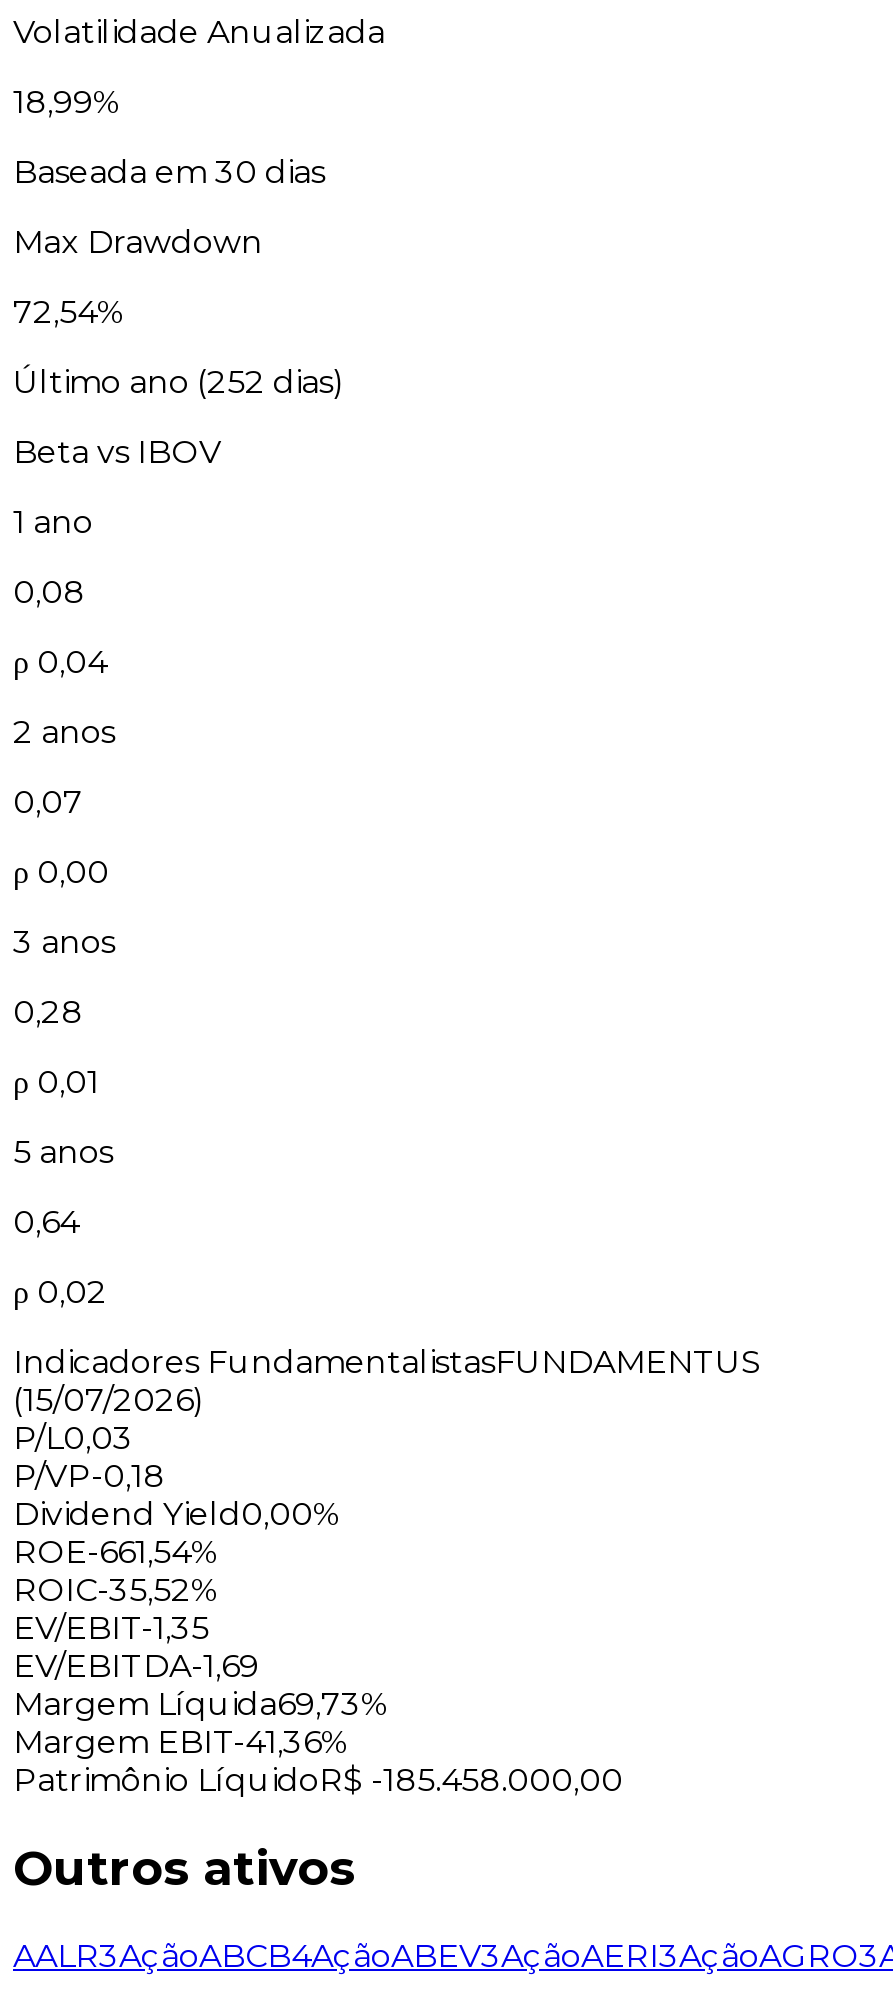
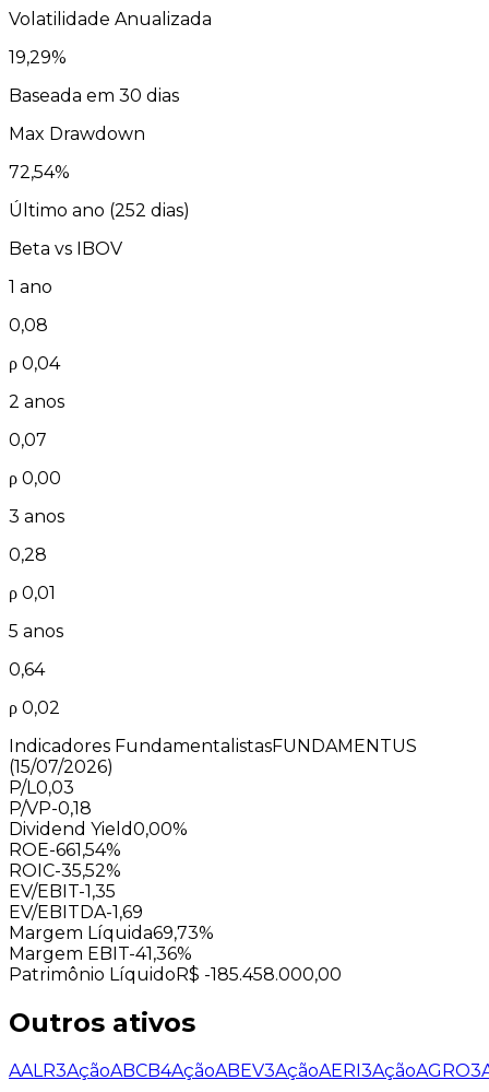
[13,83,121,121] 18,99% -> [9,47,67,68] 19,29%

